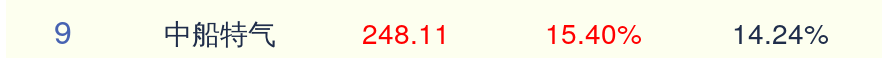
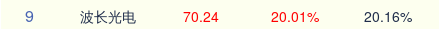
[164,11,828,51] 中船特气 | 248.11 | 15.40% | 14.24% -> [80,6,412,26] 波长光电 | 70.24 | 20.01% | 20.16%

